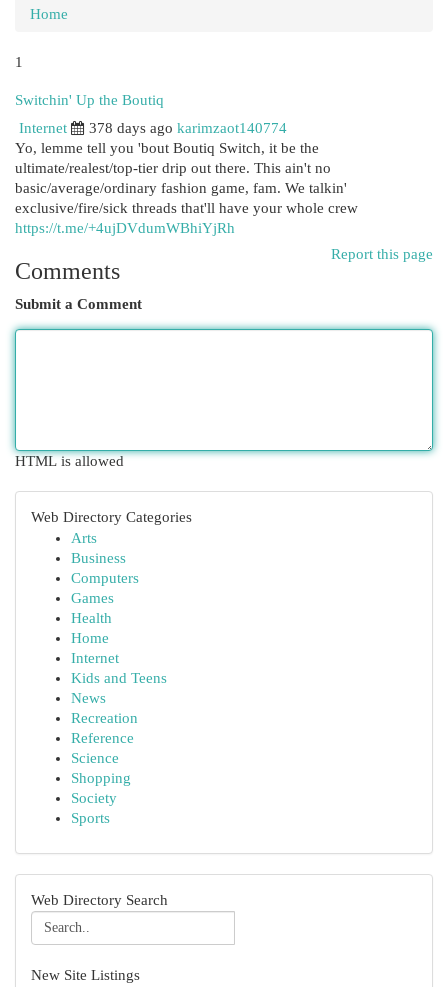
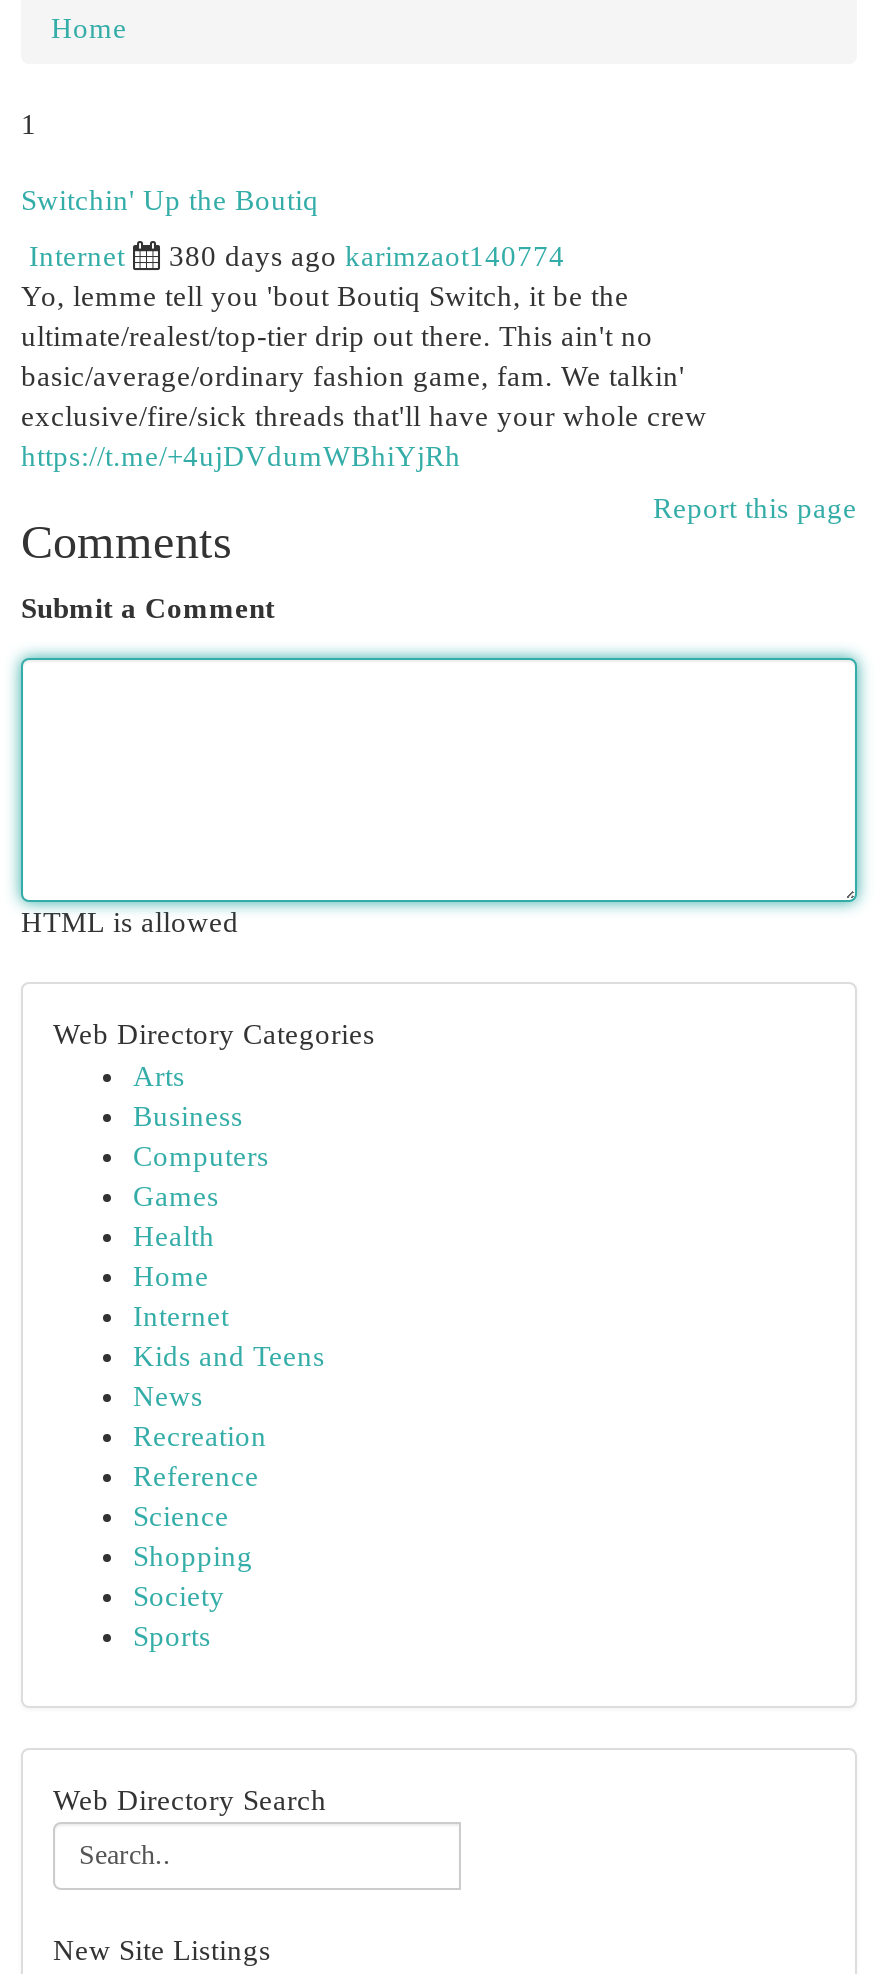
[89,120,287,136] 378 days ago karimzaot140774 -> [169,240,565,272] 380 days ago karimzaot140774

